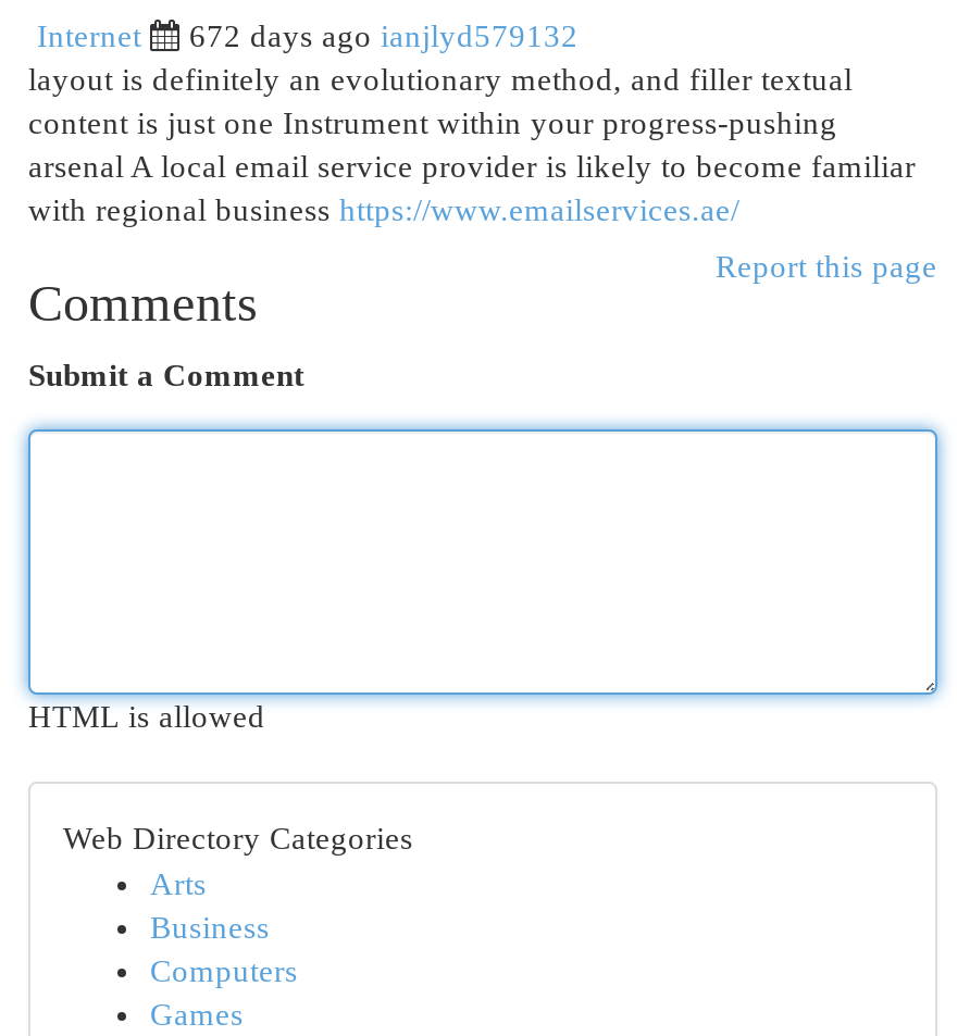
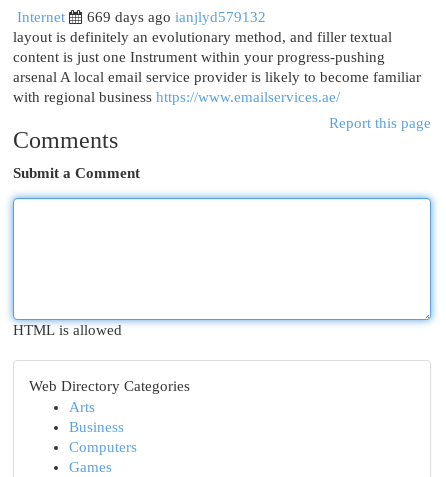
[189,18,579,53] 672 days ago ianjlyd579132 -> [87,9,266,25] 669 days ago ianjlyd579132

